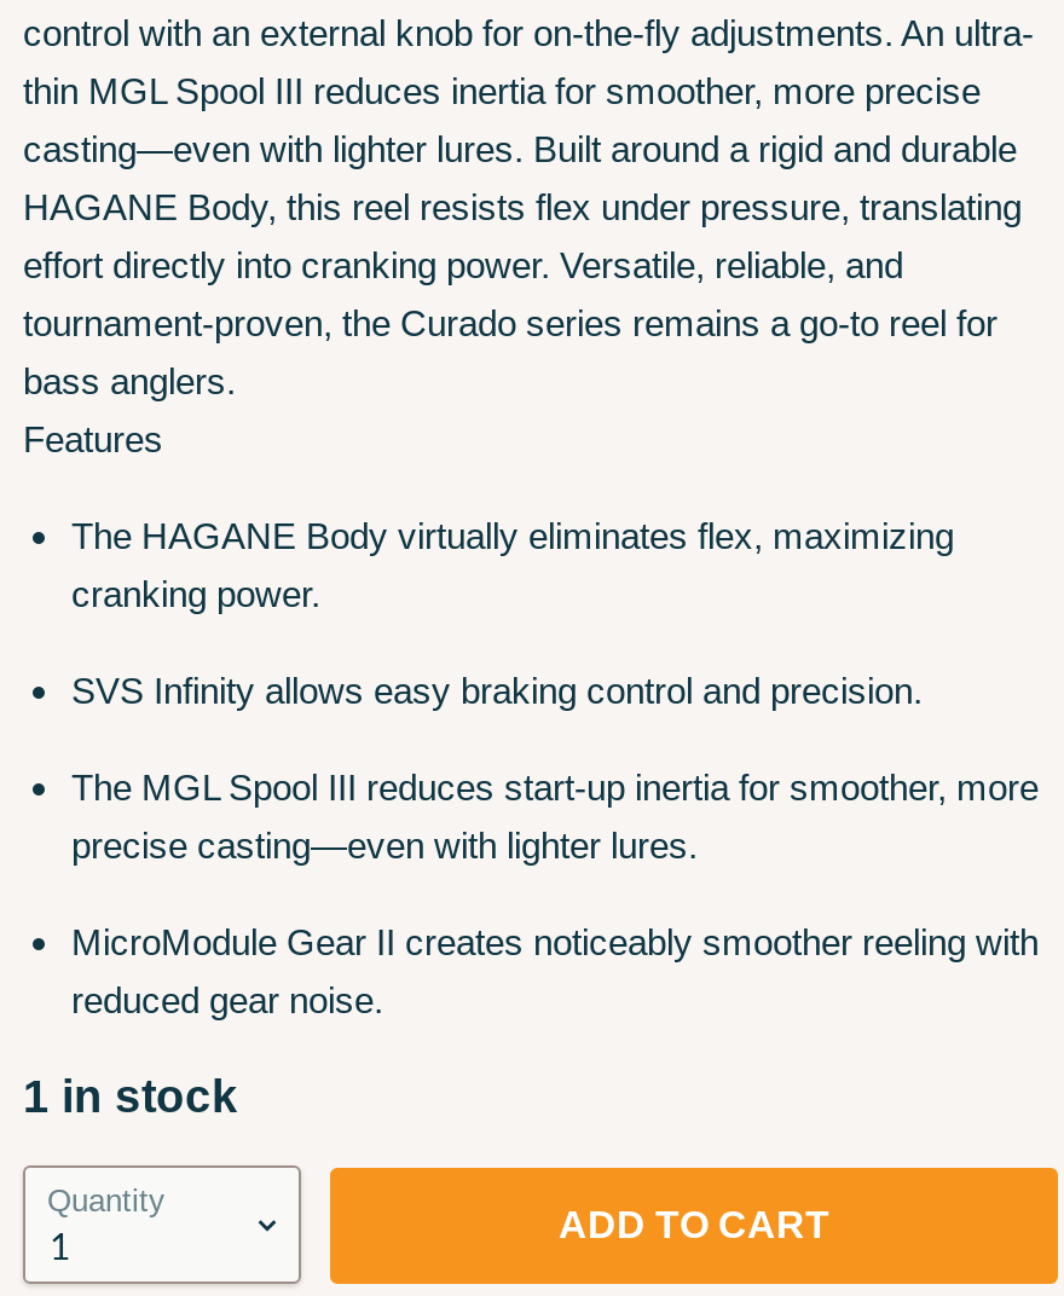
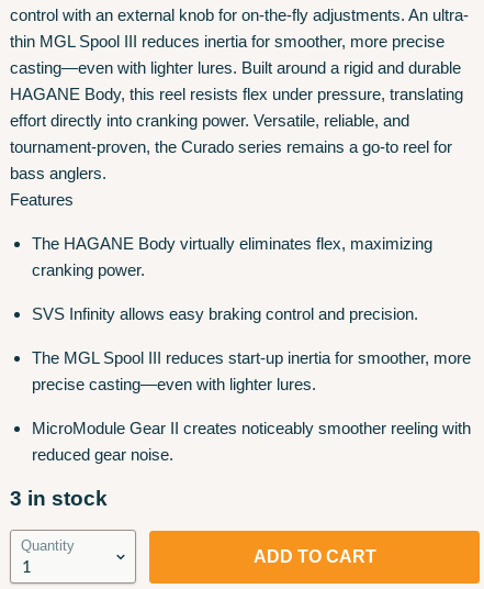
[23,1071,238,1122] 1 in stock -> [10,487,108,510] 3 in stock

